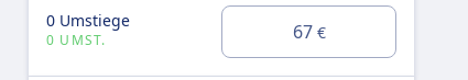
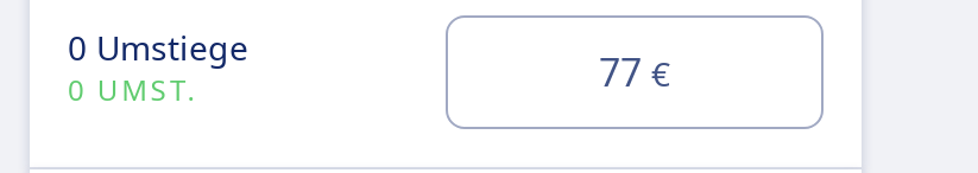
[292,19,325,43] 67 € -> [599,45,670,97] 77 €

